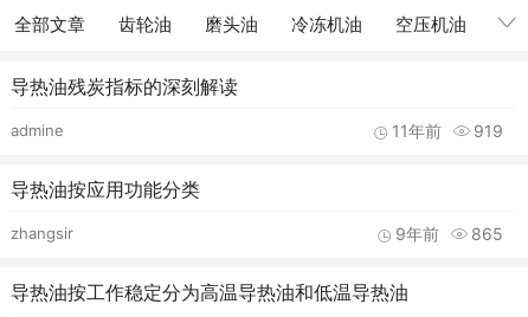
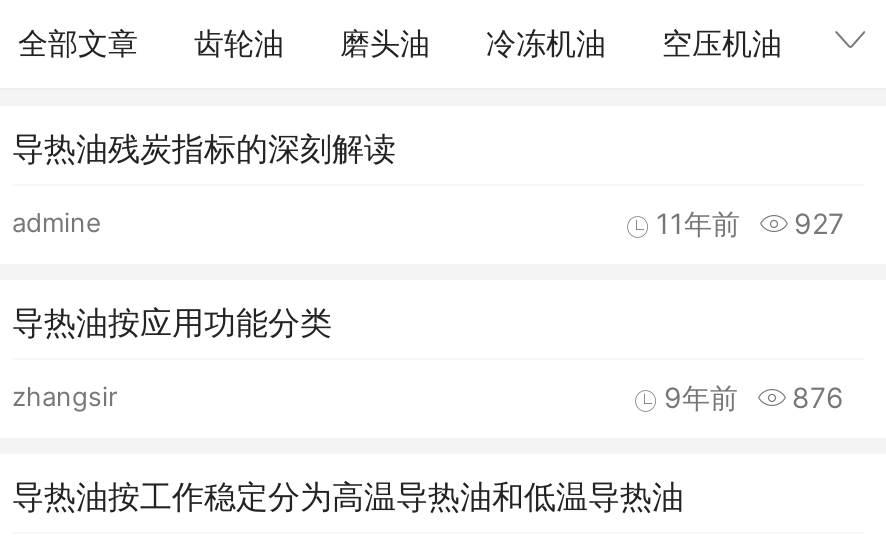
[392,121,503,141] 11年前 919 -> [656,206,844,240] 11年前 927
[395,224,503,244] 9年前 865 -> [664,380,844,414] 9年前 876

